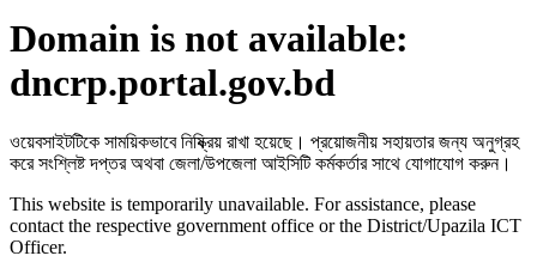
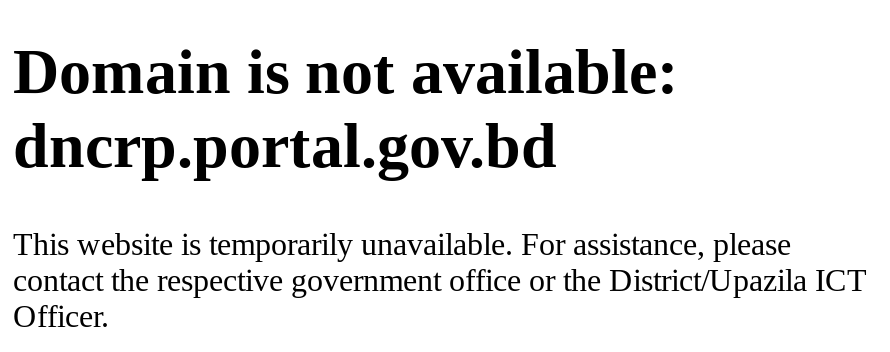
[10,131,519,173] ওয়েবসাইটটিকে সাময়িকভাবে নিষ্ক্রিয় রাখা হয়েছে। প্রয়োজনীয় সহায়তার জন্য অনুগ্রহ | করে সংশ্লিষ্ট দপ্তর অথবা জেলা/উপজেলা আইসিটি কর্মকর্তার সাথে যোগাযোগ করুন। -> none

